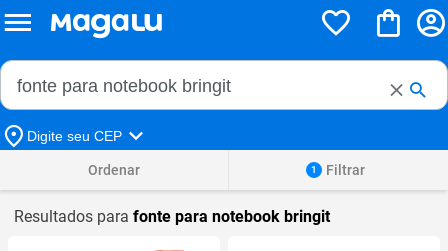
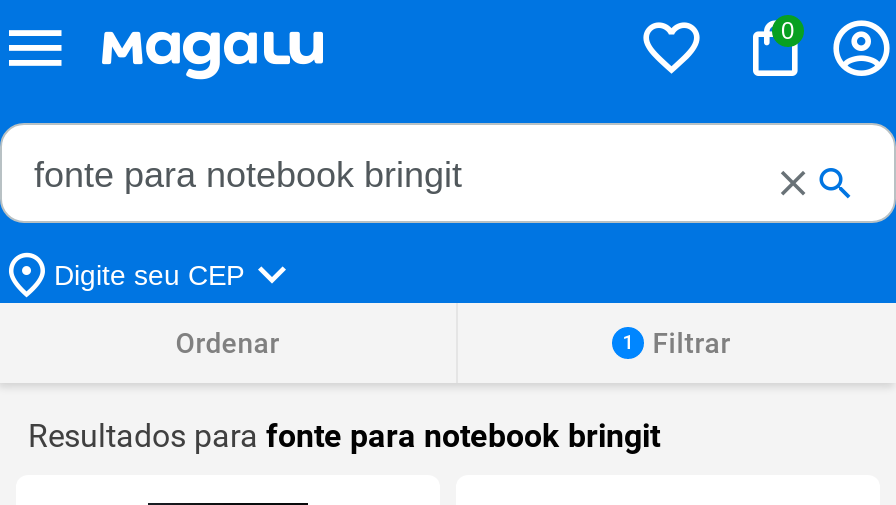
none -> [781,17,795,45] 0

